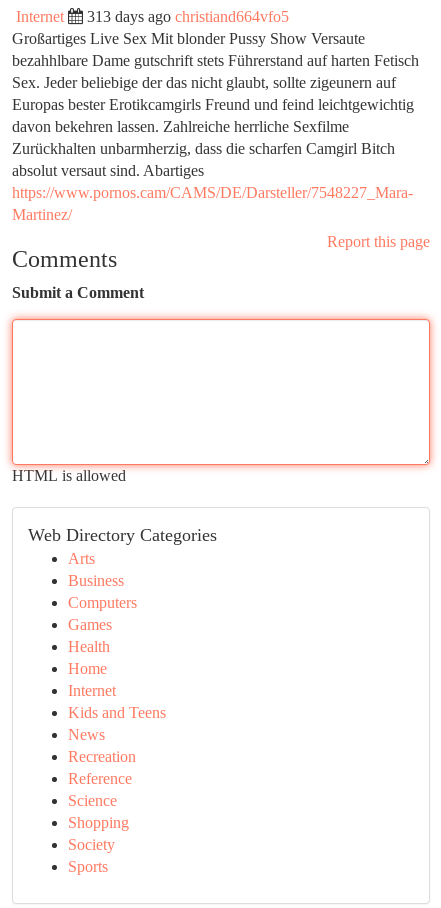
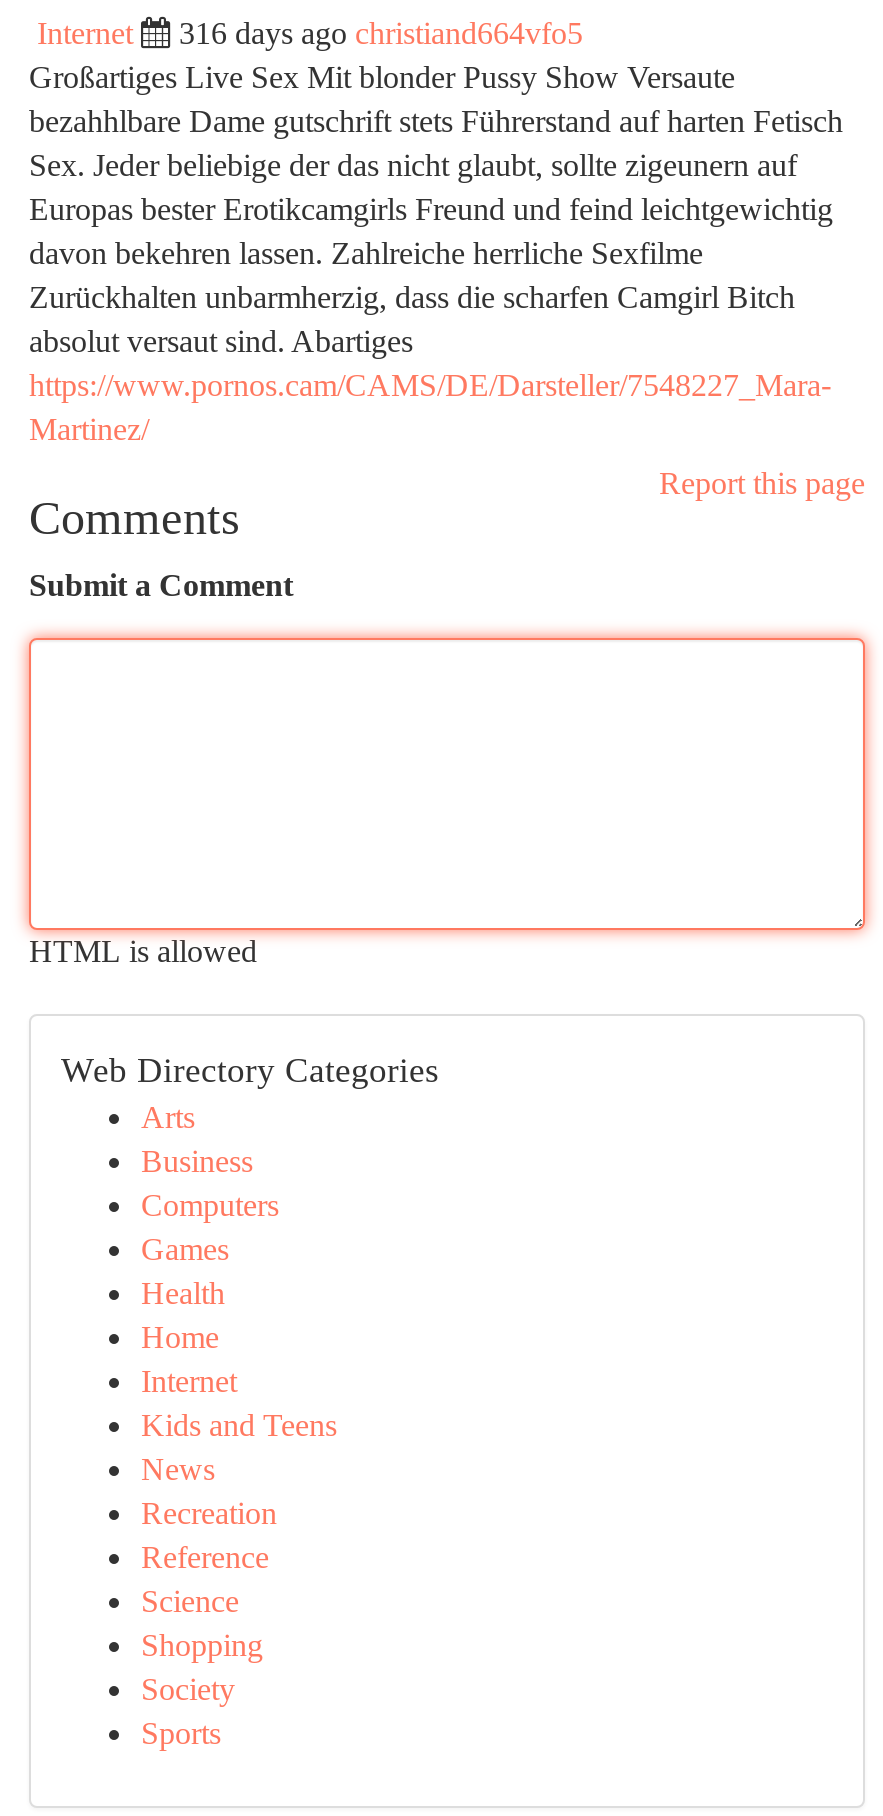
[87,8,289,25] 313 days ago christiand664vfo5 -> [179,16,583,50] 316 days ago christiand664vfo5

